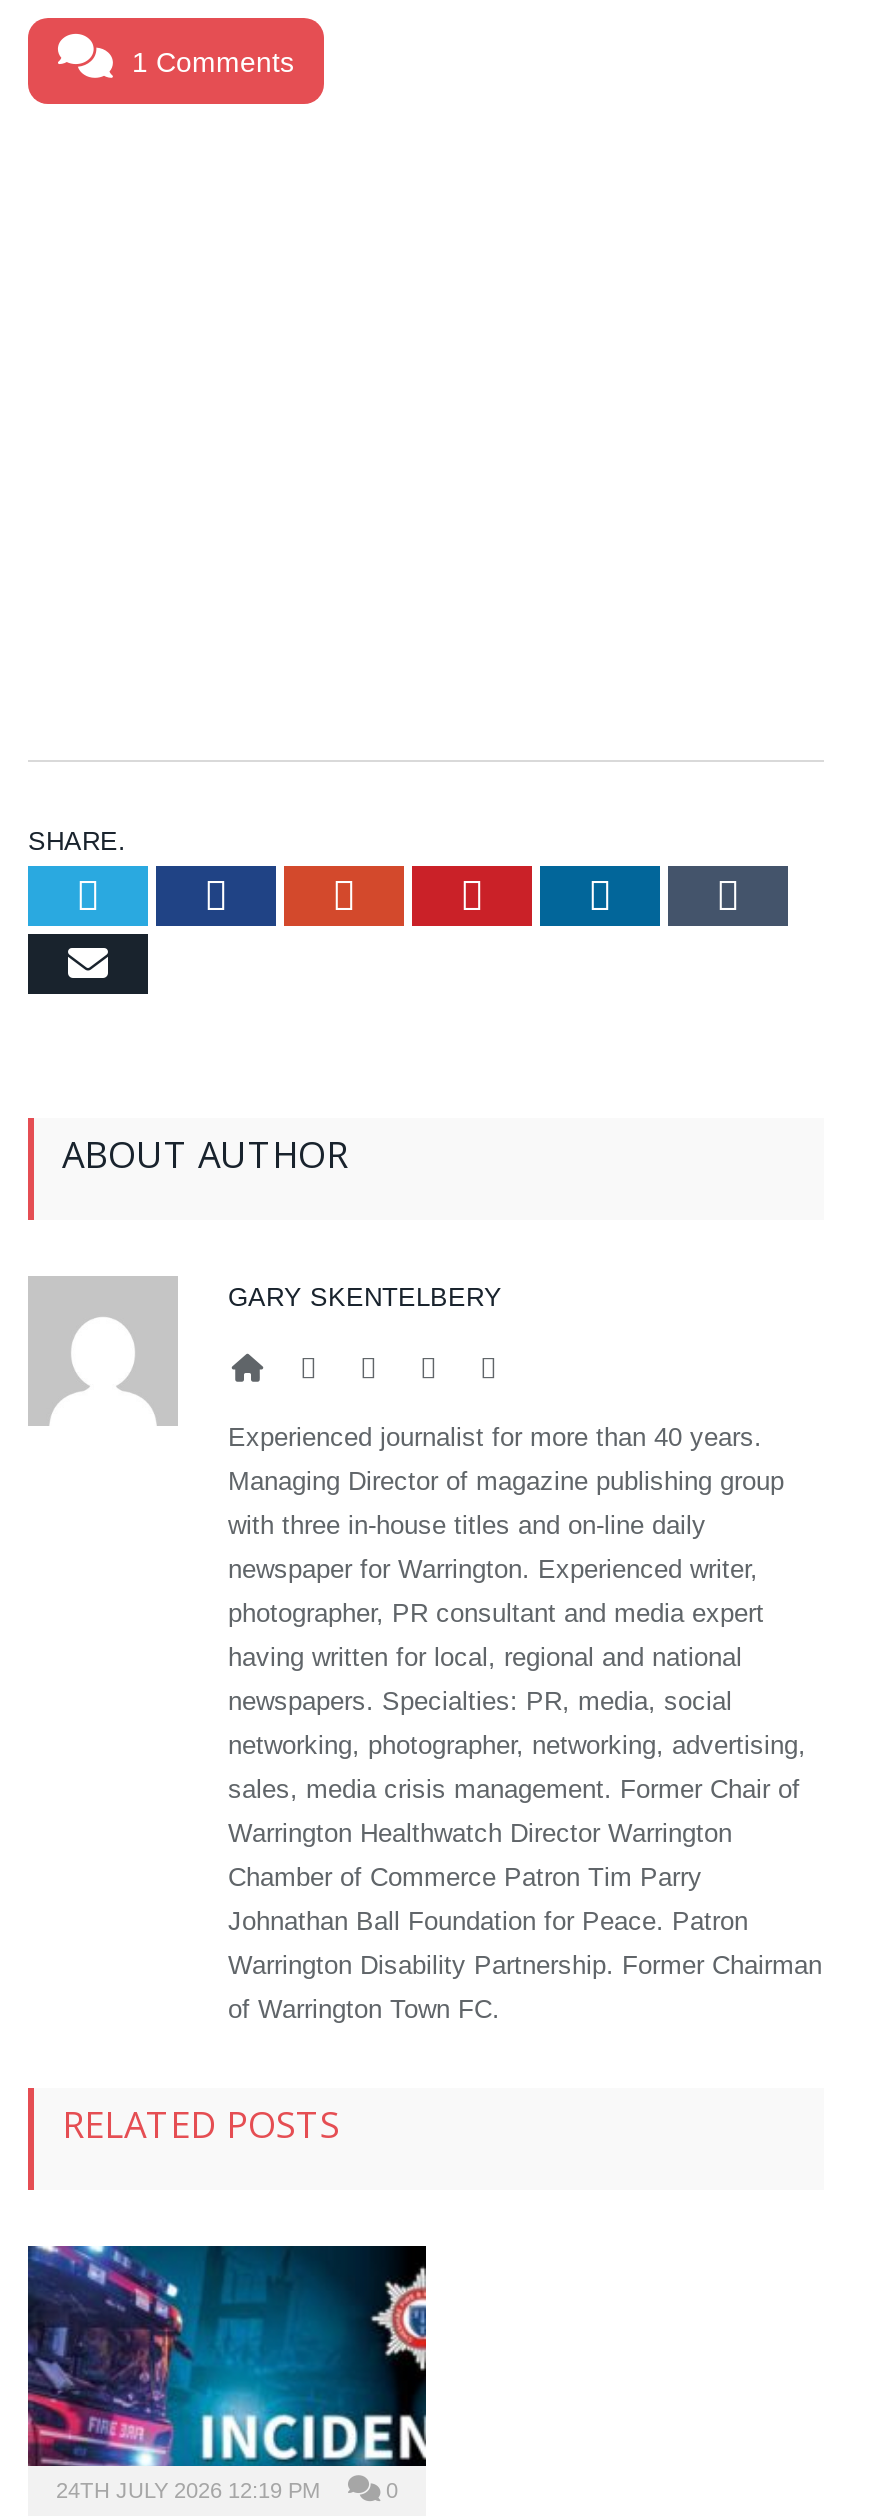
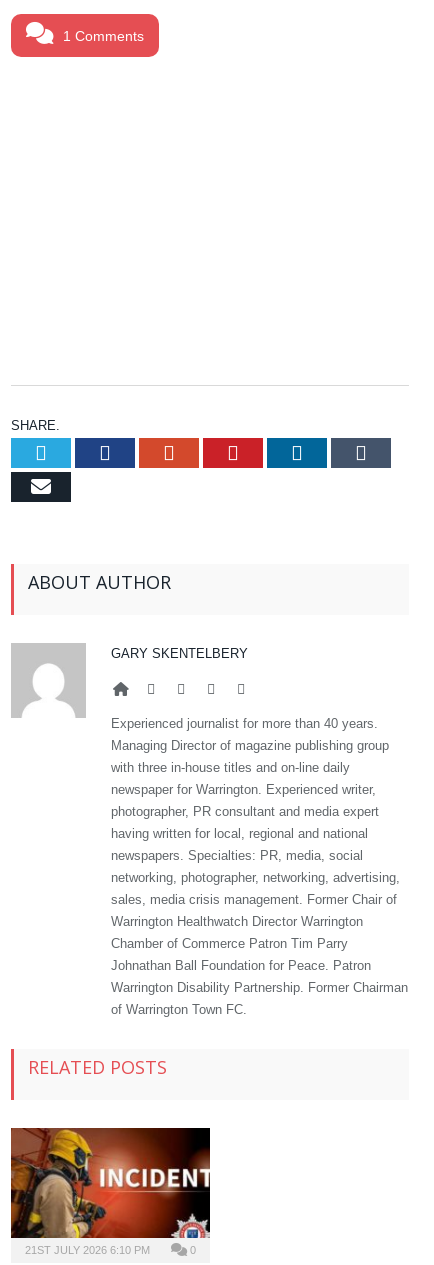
[26,2244,428,2502] [image] | 24TH JULY 2026 12:19 PM -> [10,1127,211,1256] [image] | 21ST JULY 2026 6:10 PM

